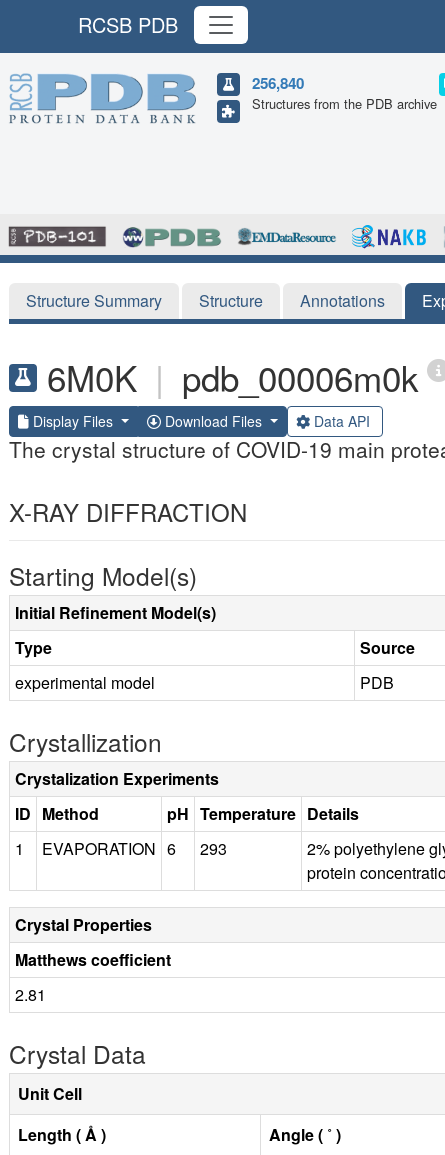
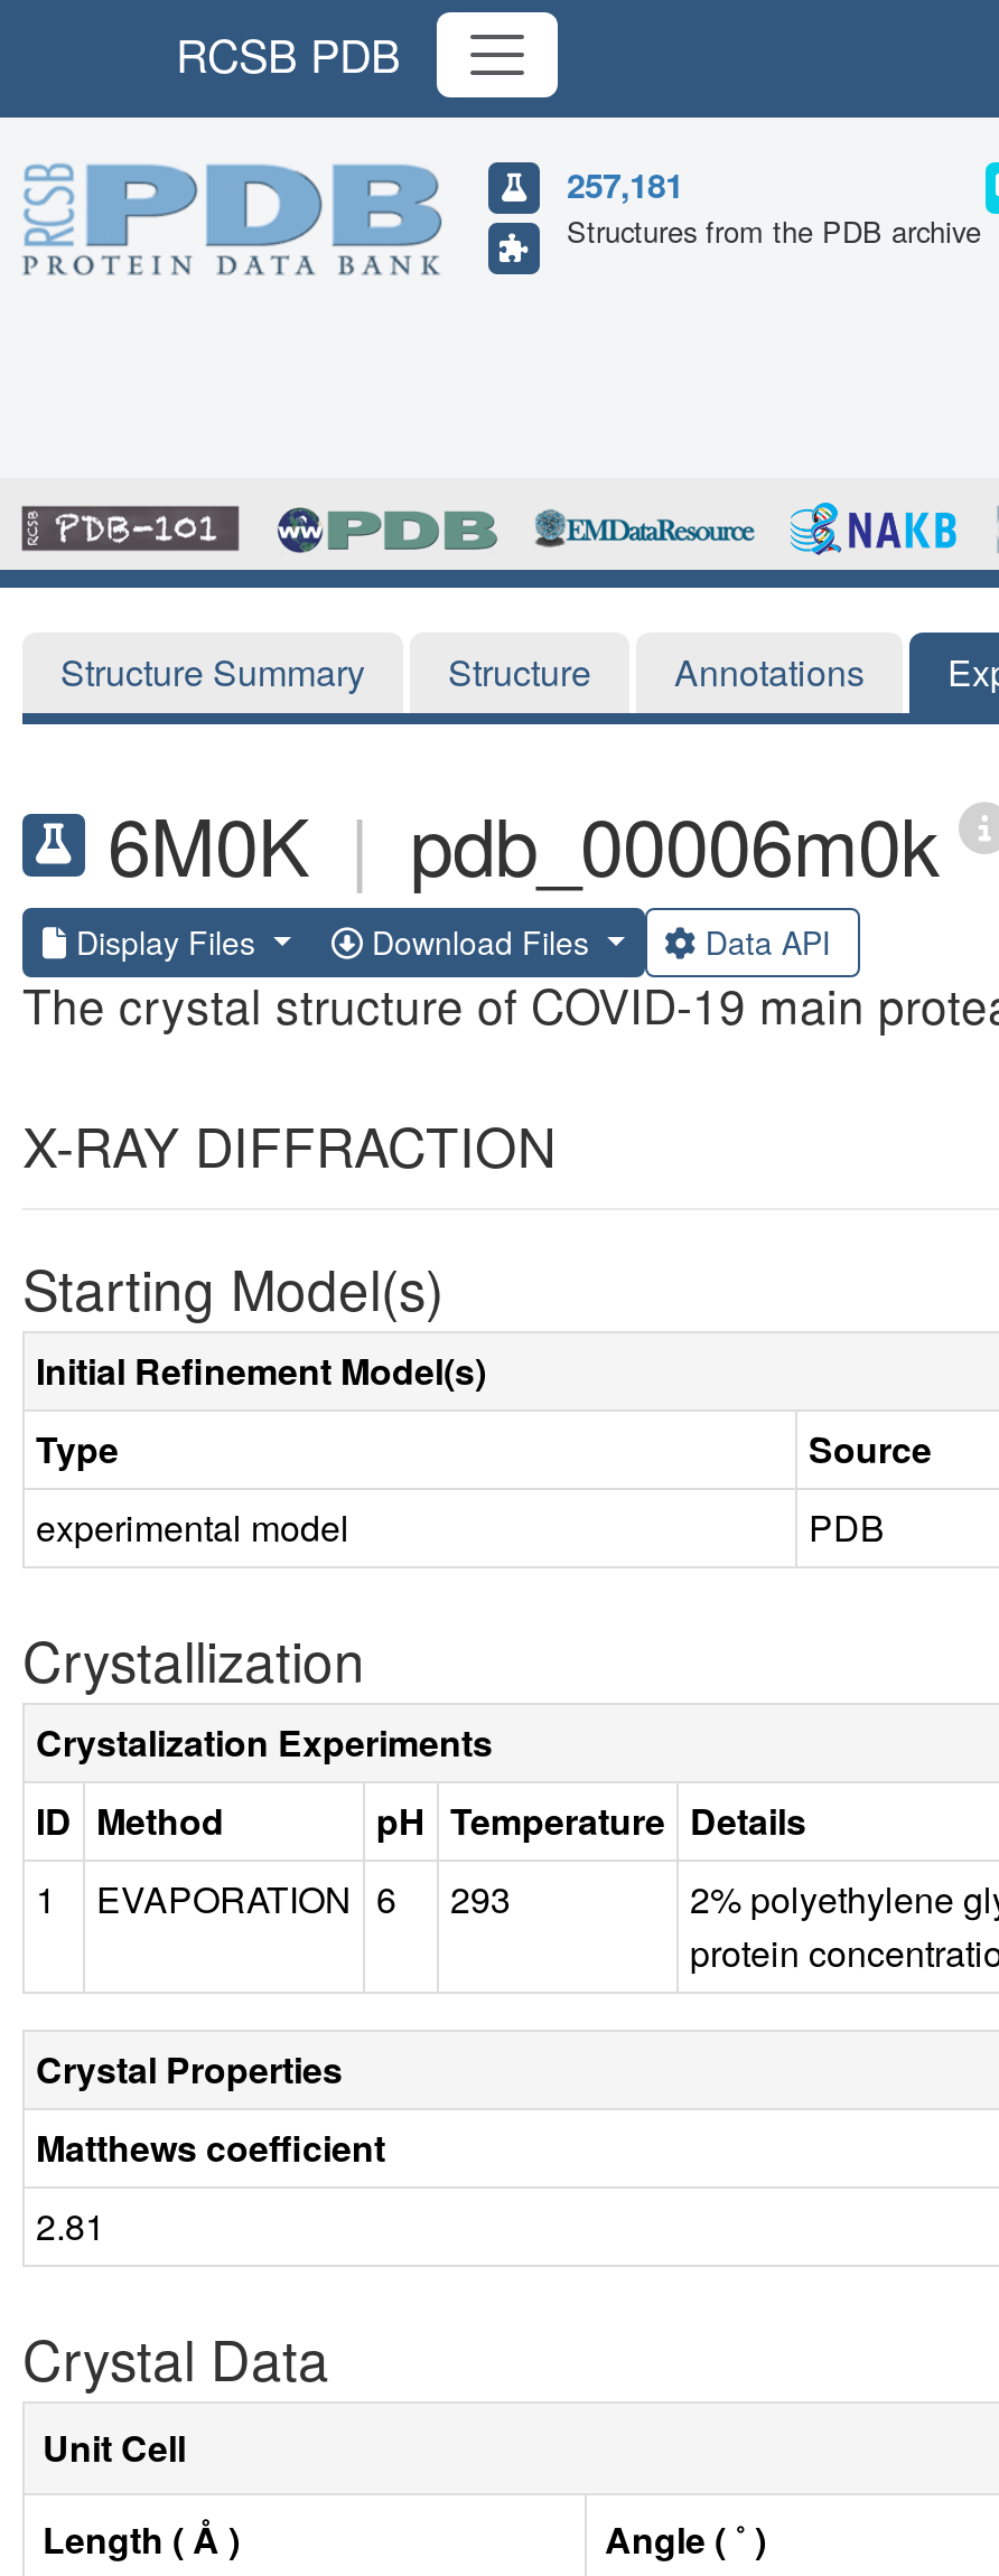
[252,72,304,94] 256,840 -> [567,160,683,209] 257,181

